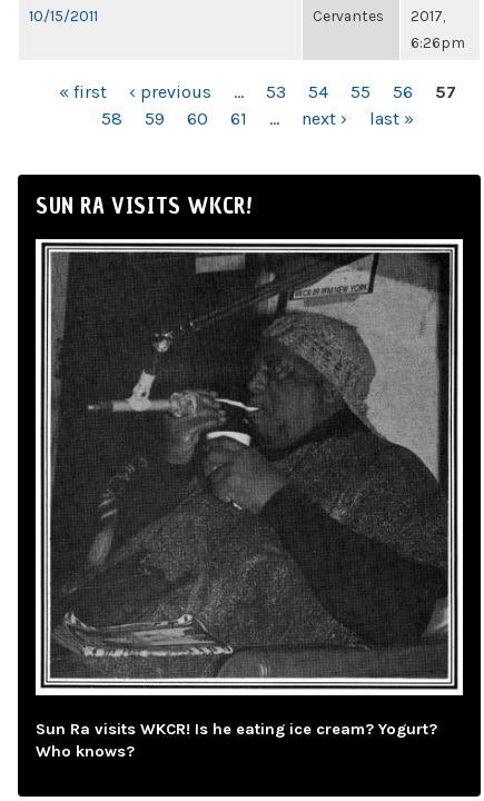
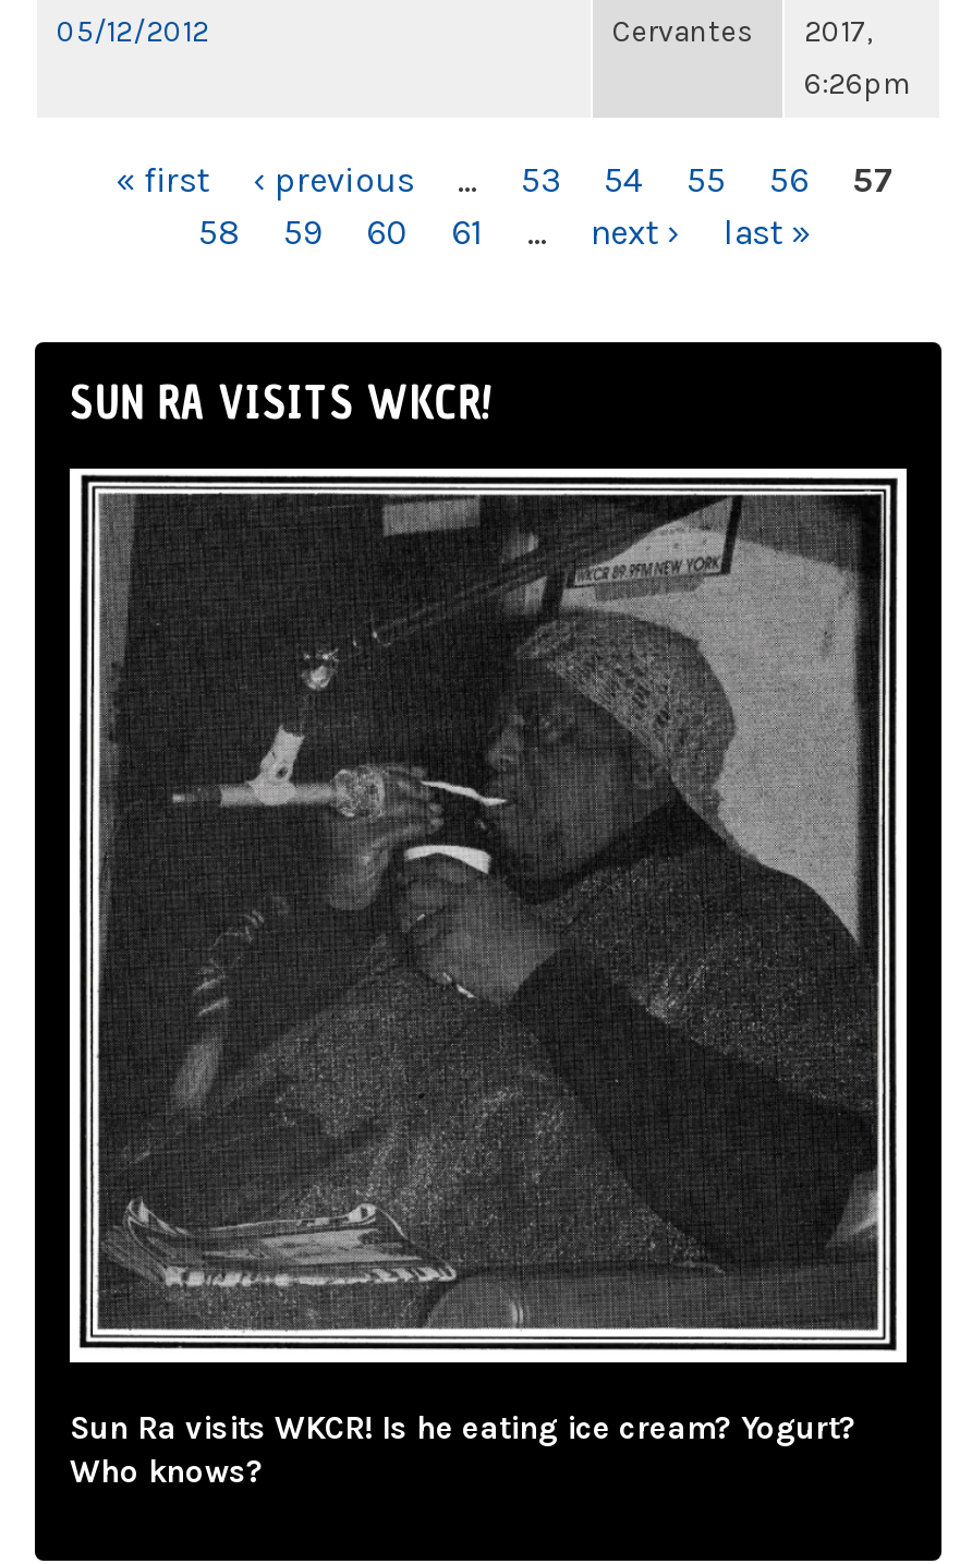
[29,7,98,24] 10/15/2011 -> [57,13,209,48] 05/12/2012

